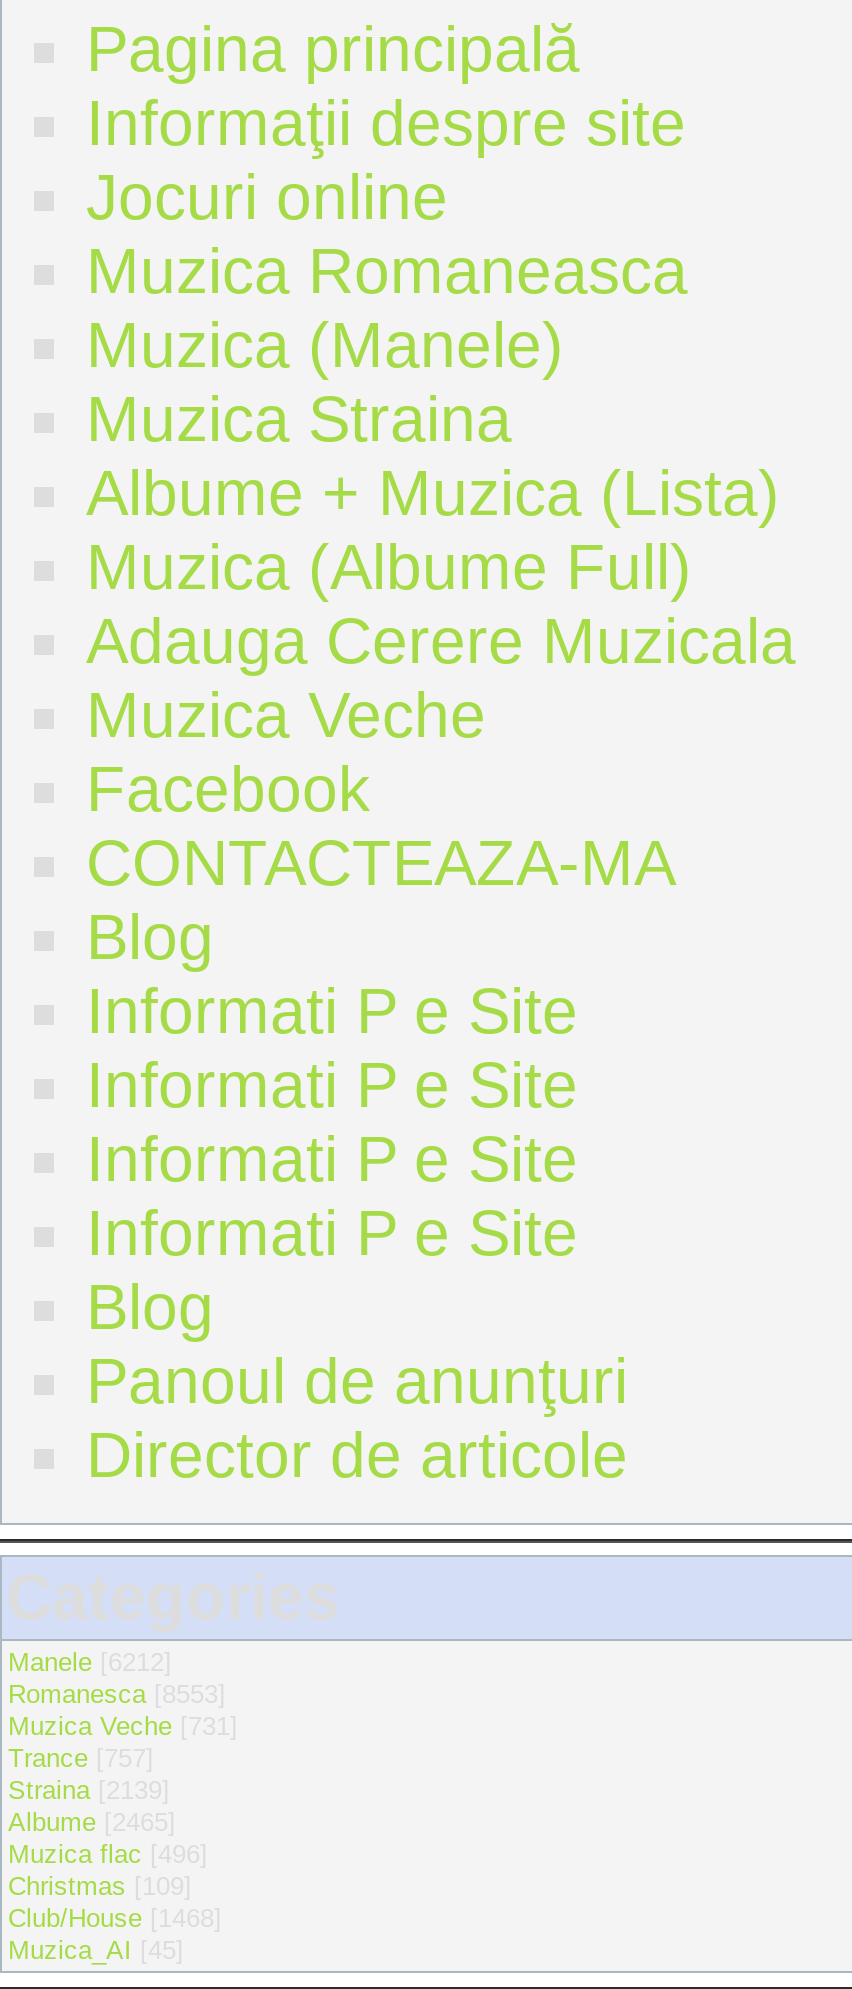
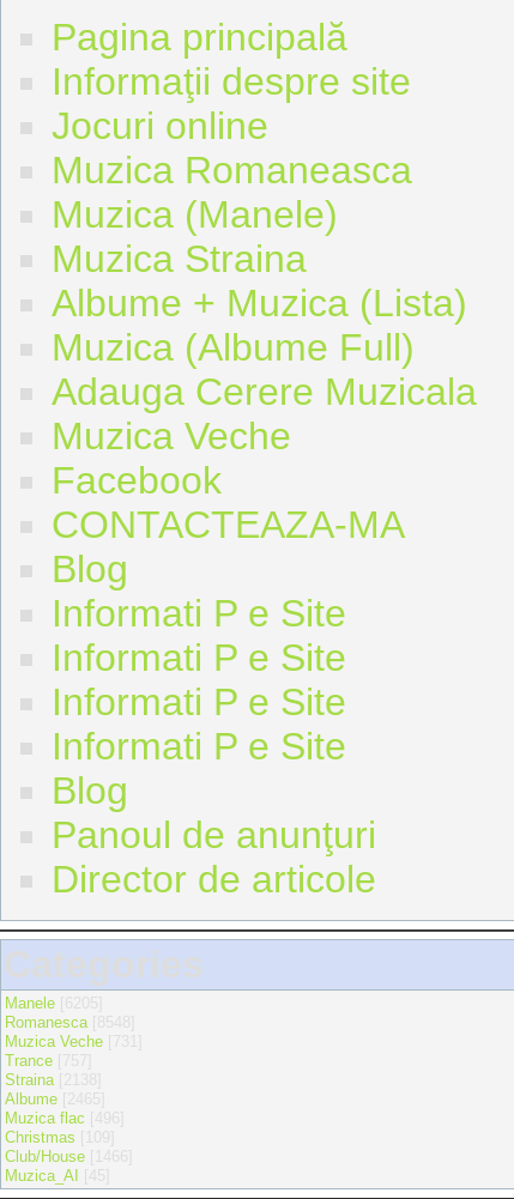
[8,1647,172,1677] Manele [6212] -> [5,994,103,1012] Manele [6205]
[8,1679,226,1709] Romanesca [8553] -> [5,1013,135,1031] Romanesca [8548]
[8,1775,170,1805] Straina [2139] -> [5,1071,102,1089] Straina [2138]
[8,1903,222,1933] Club/House [1468] -> [5,1147,133,1165] Club/House [1466]

